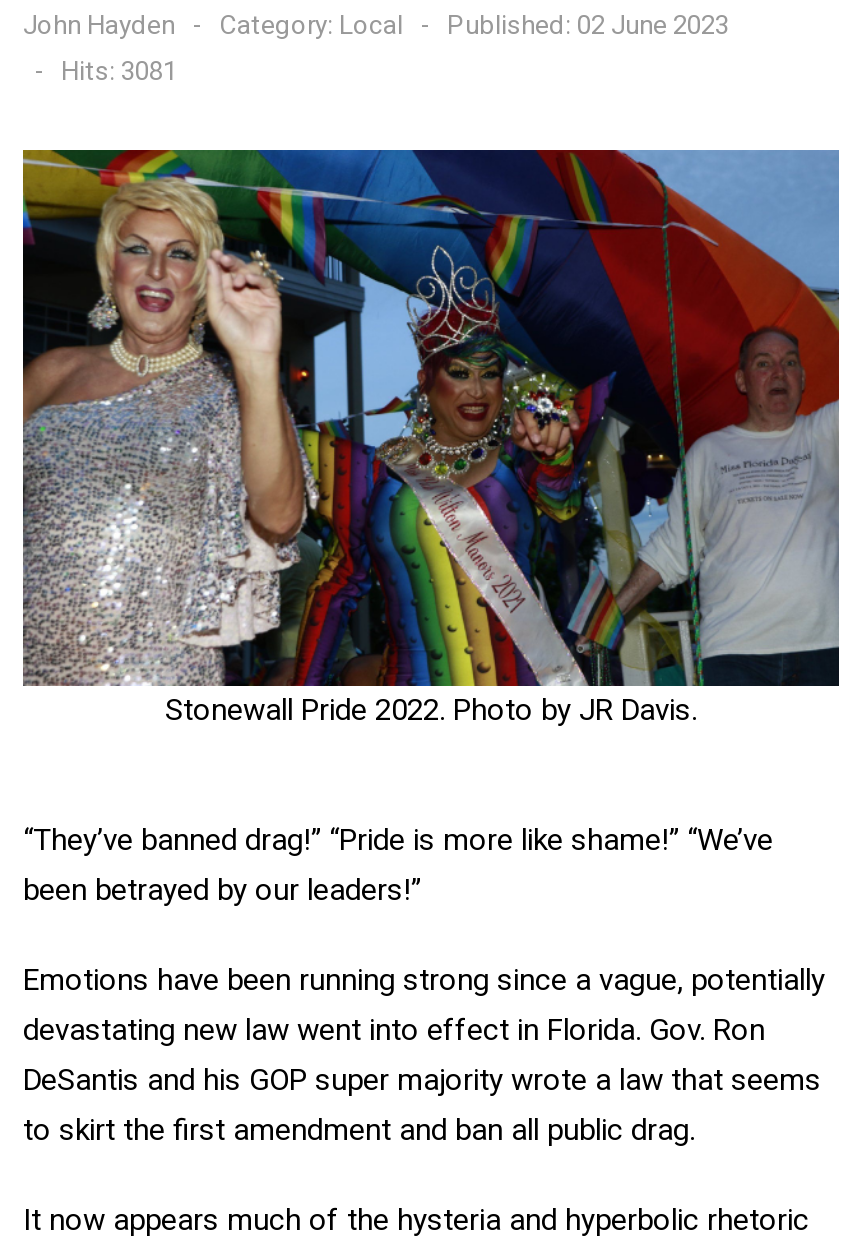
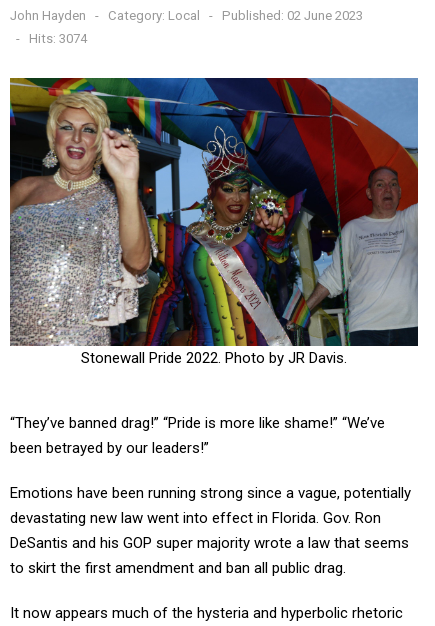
[61,57,177,87] Hits: 3081 -> [29,31,87,46] Hits: 3074

